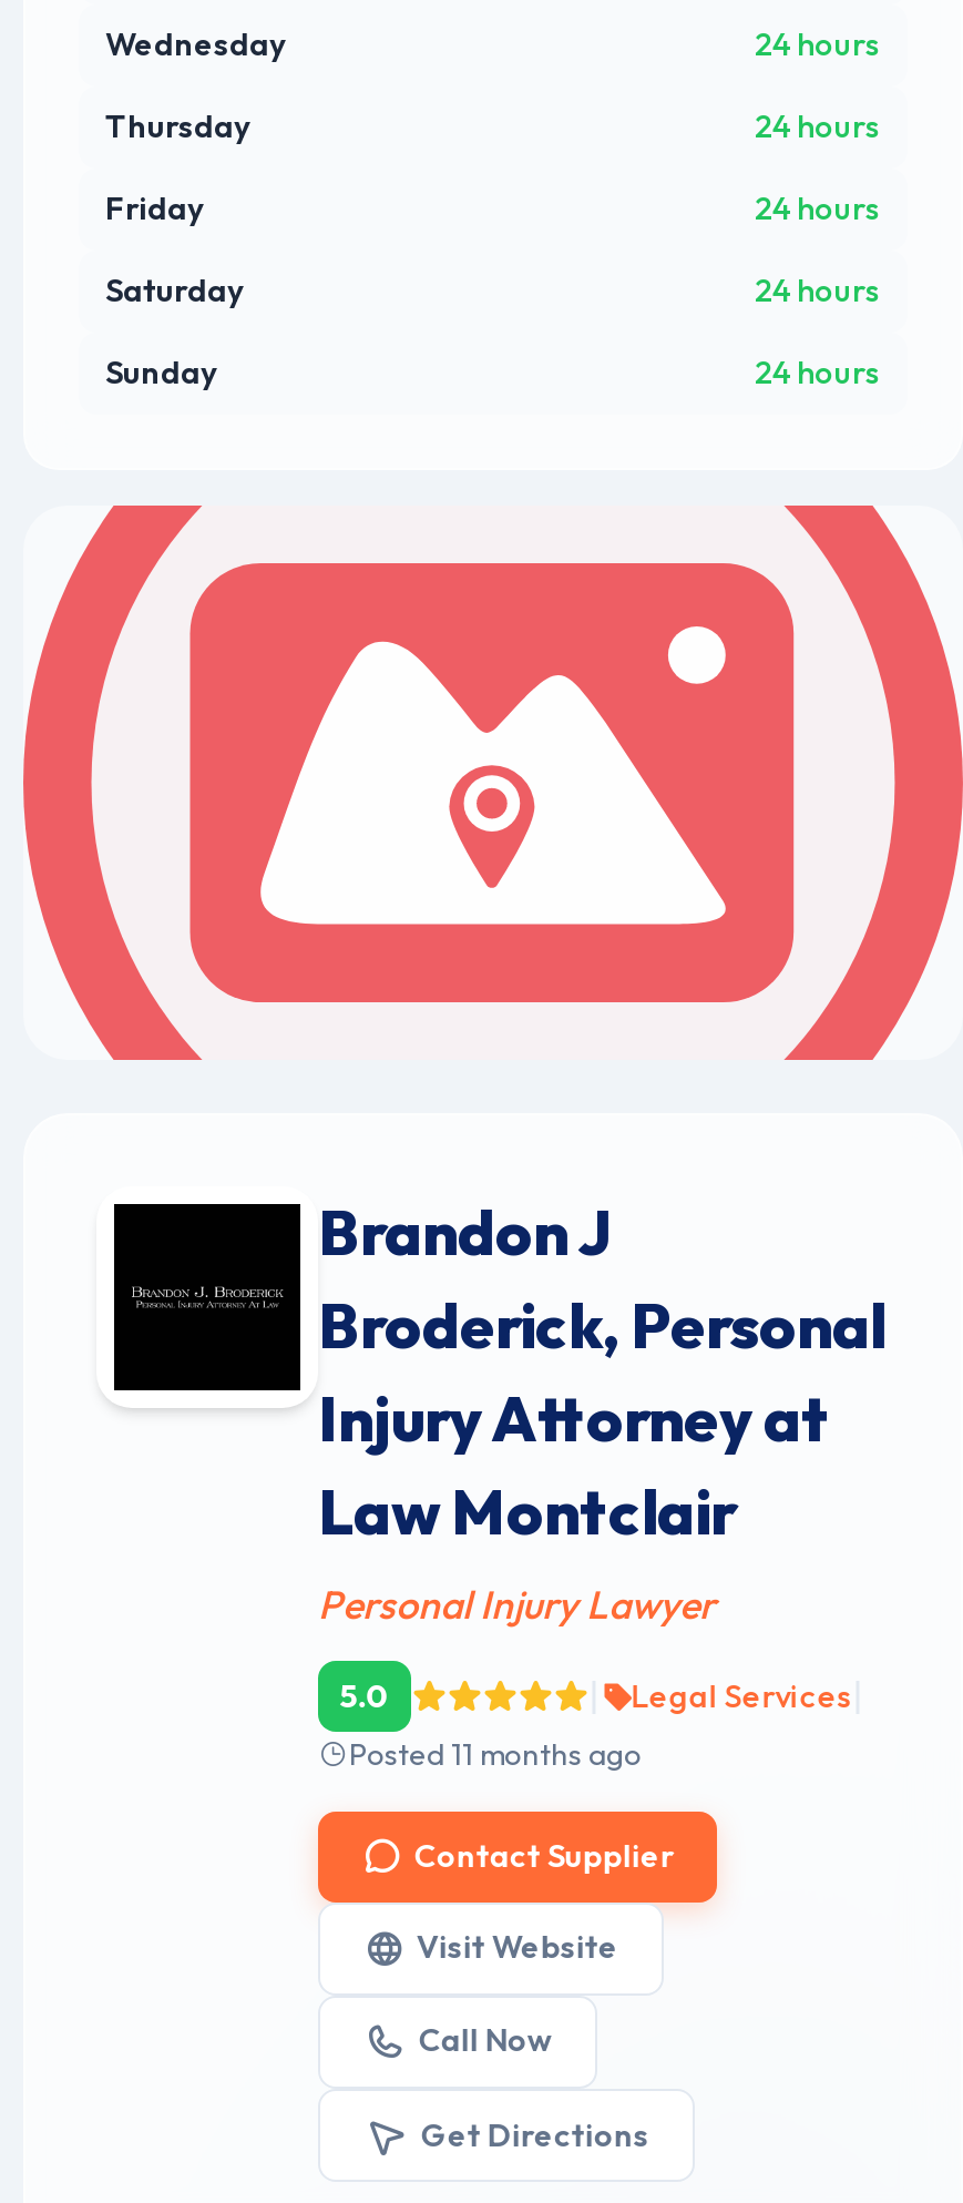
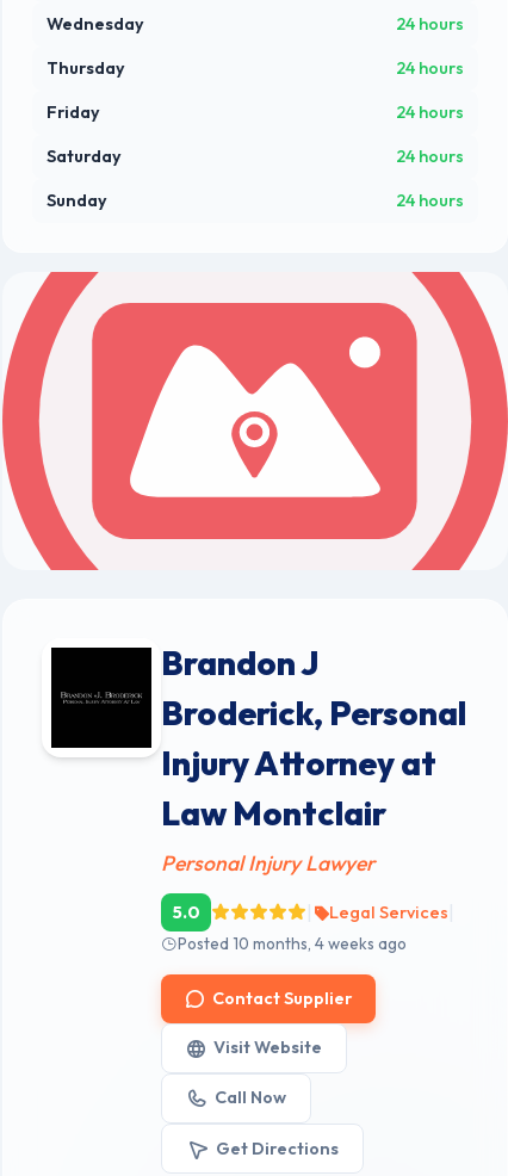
[349,1735,642,1775] Posted 11 months ago -> [178,933,407,955] Posted 10 months, 4 weeks ago

